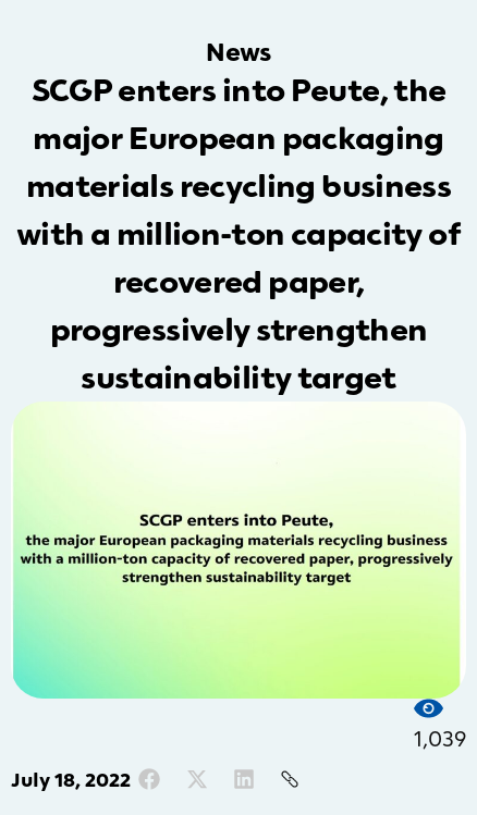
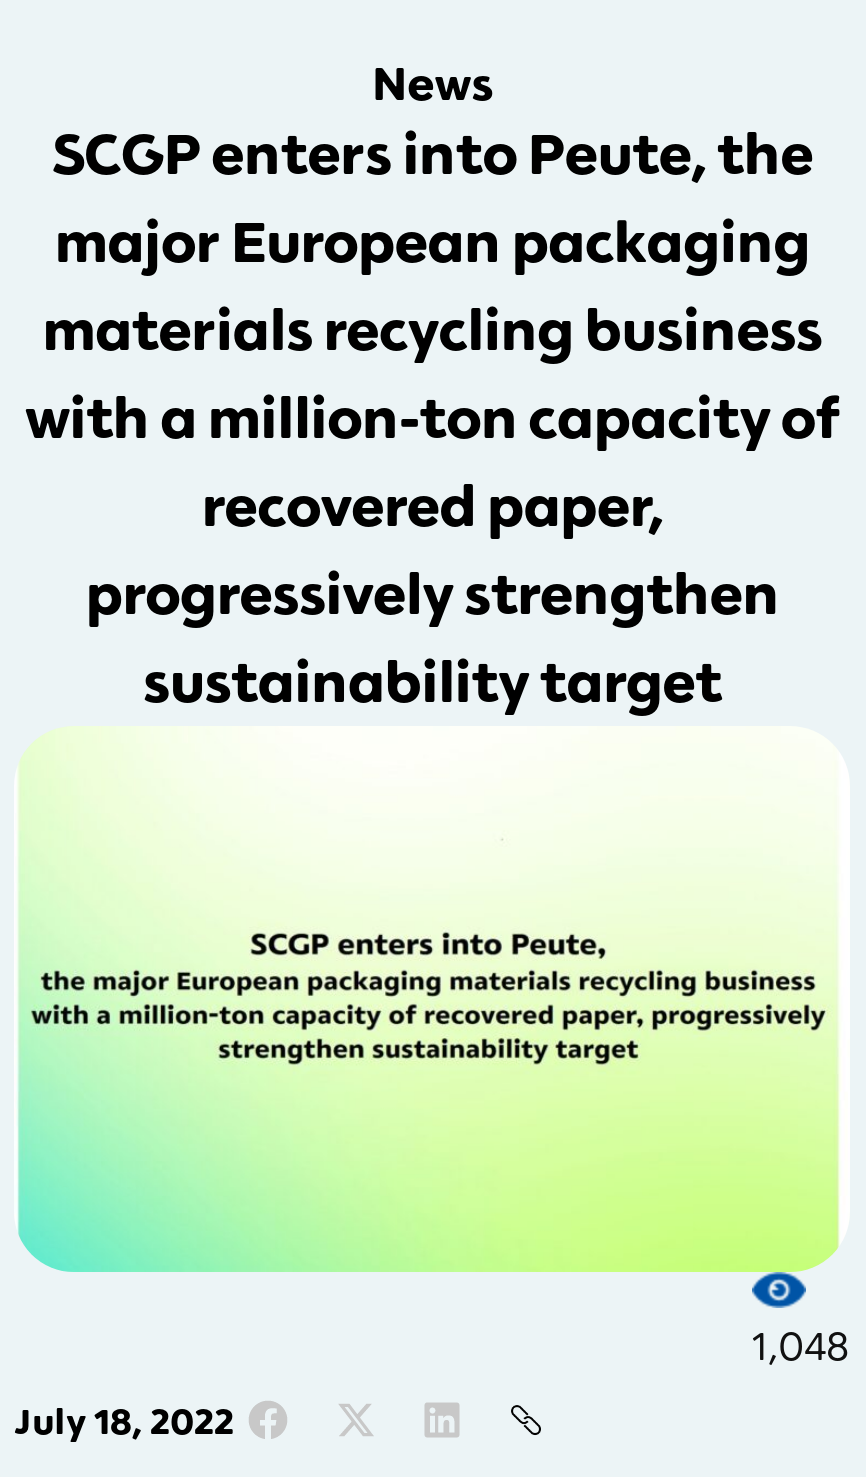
[414,727,466,751] 1,039 -> [752,1324,850,1368] 1,048

